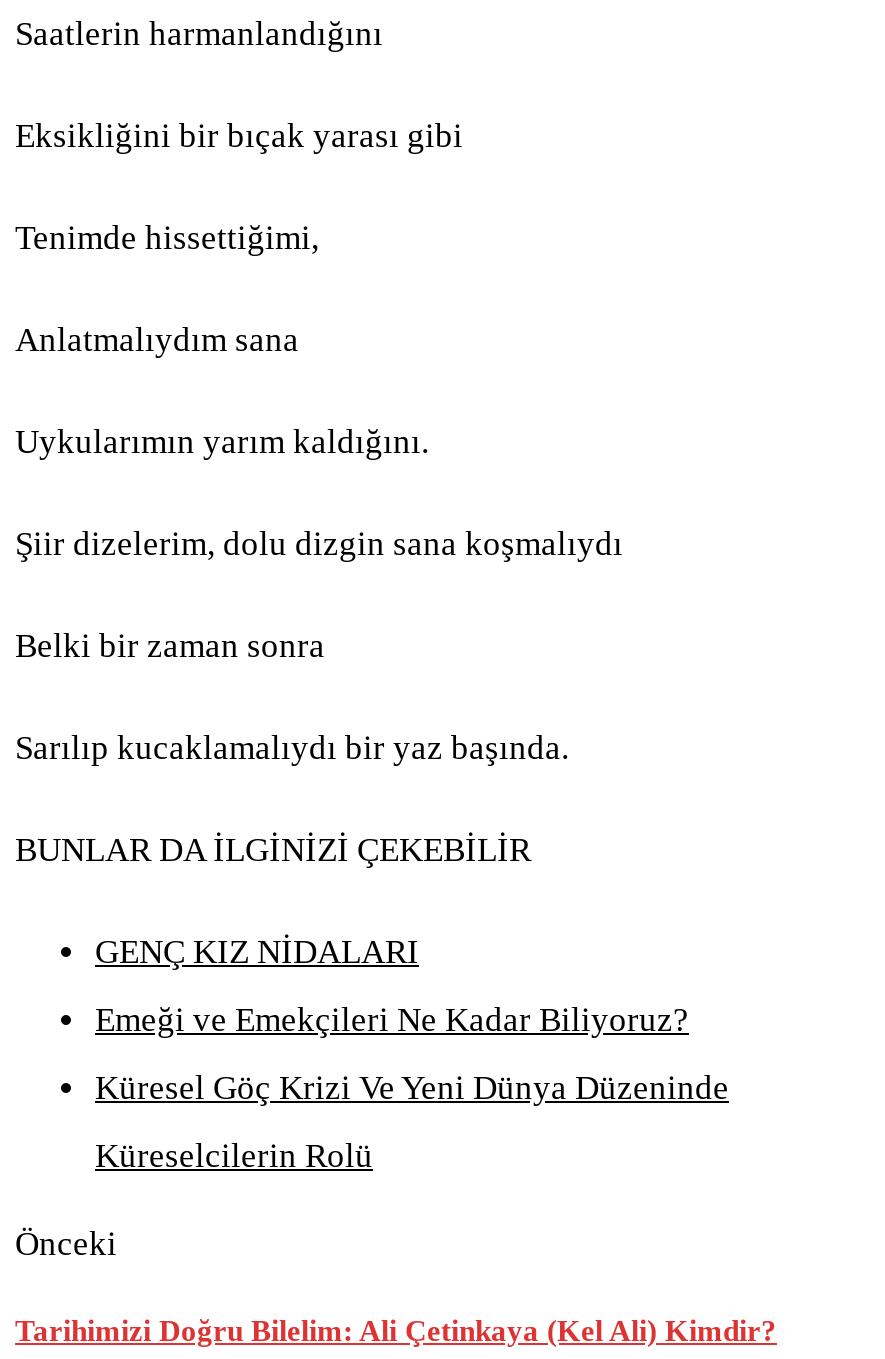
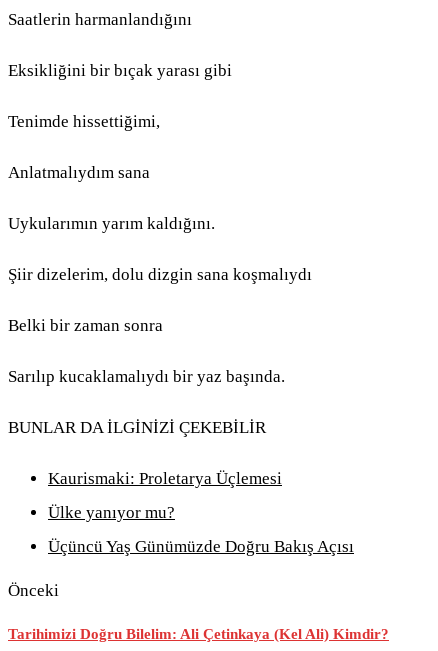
[95,932,729,1174] GENÇ KIZ NİDALARI | Emeği ve Emekçileri Ne Kadar Biliyoruz? | Küresel Göç Krizi Ve Yeni Dünya Düzeninde | Küreselcilerin Rolü -> [48,468,354,555] Kaurismaki: Proletarya Üçlemesi | Ülke yanıyor mu? | Üçüncü Yaş Günümüzde Doğru Bakış Açısı

